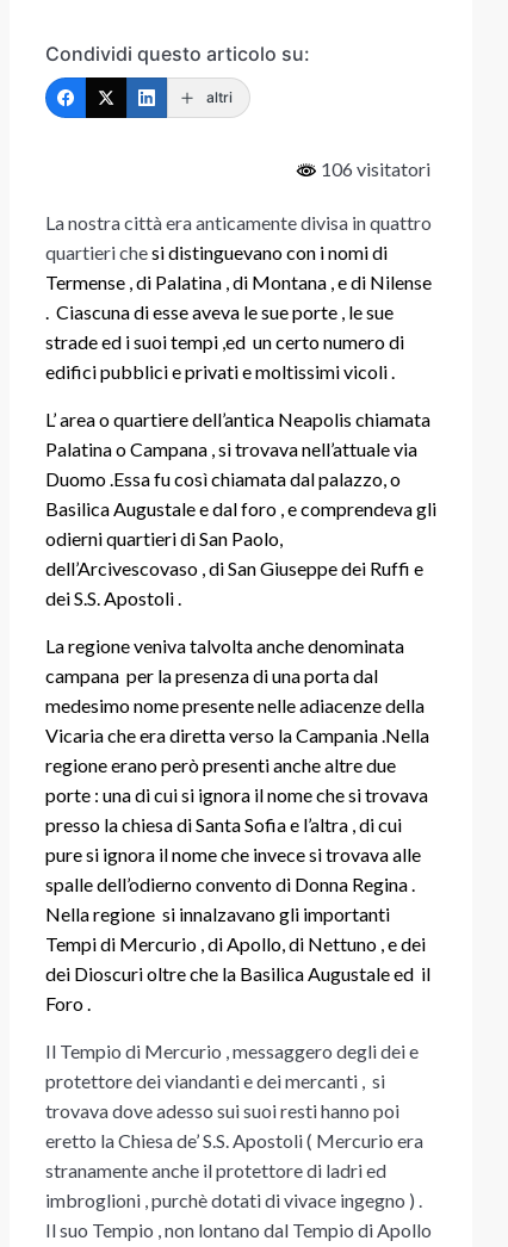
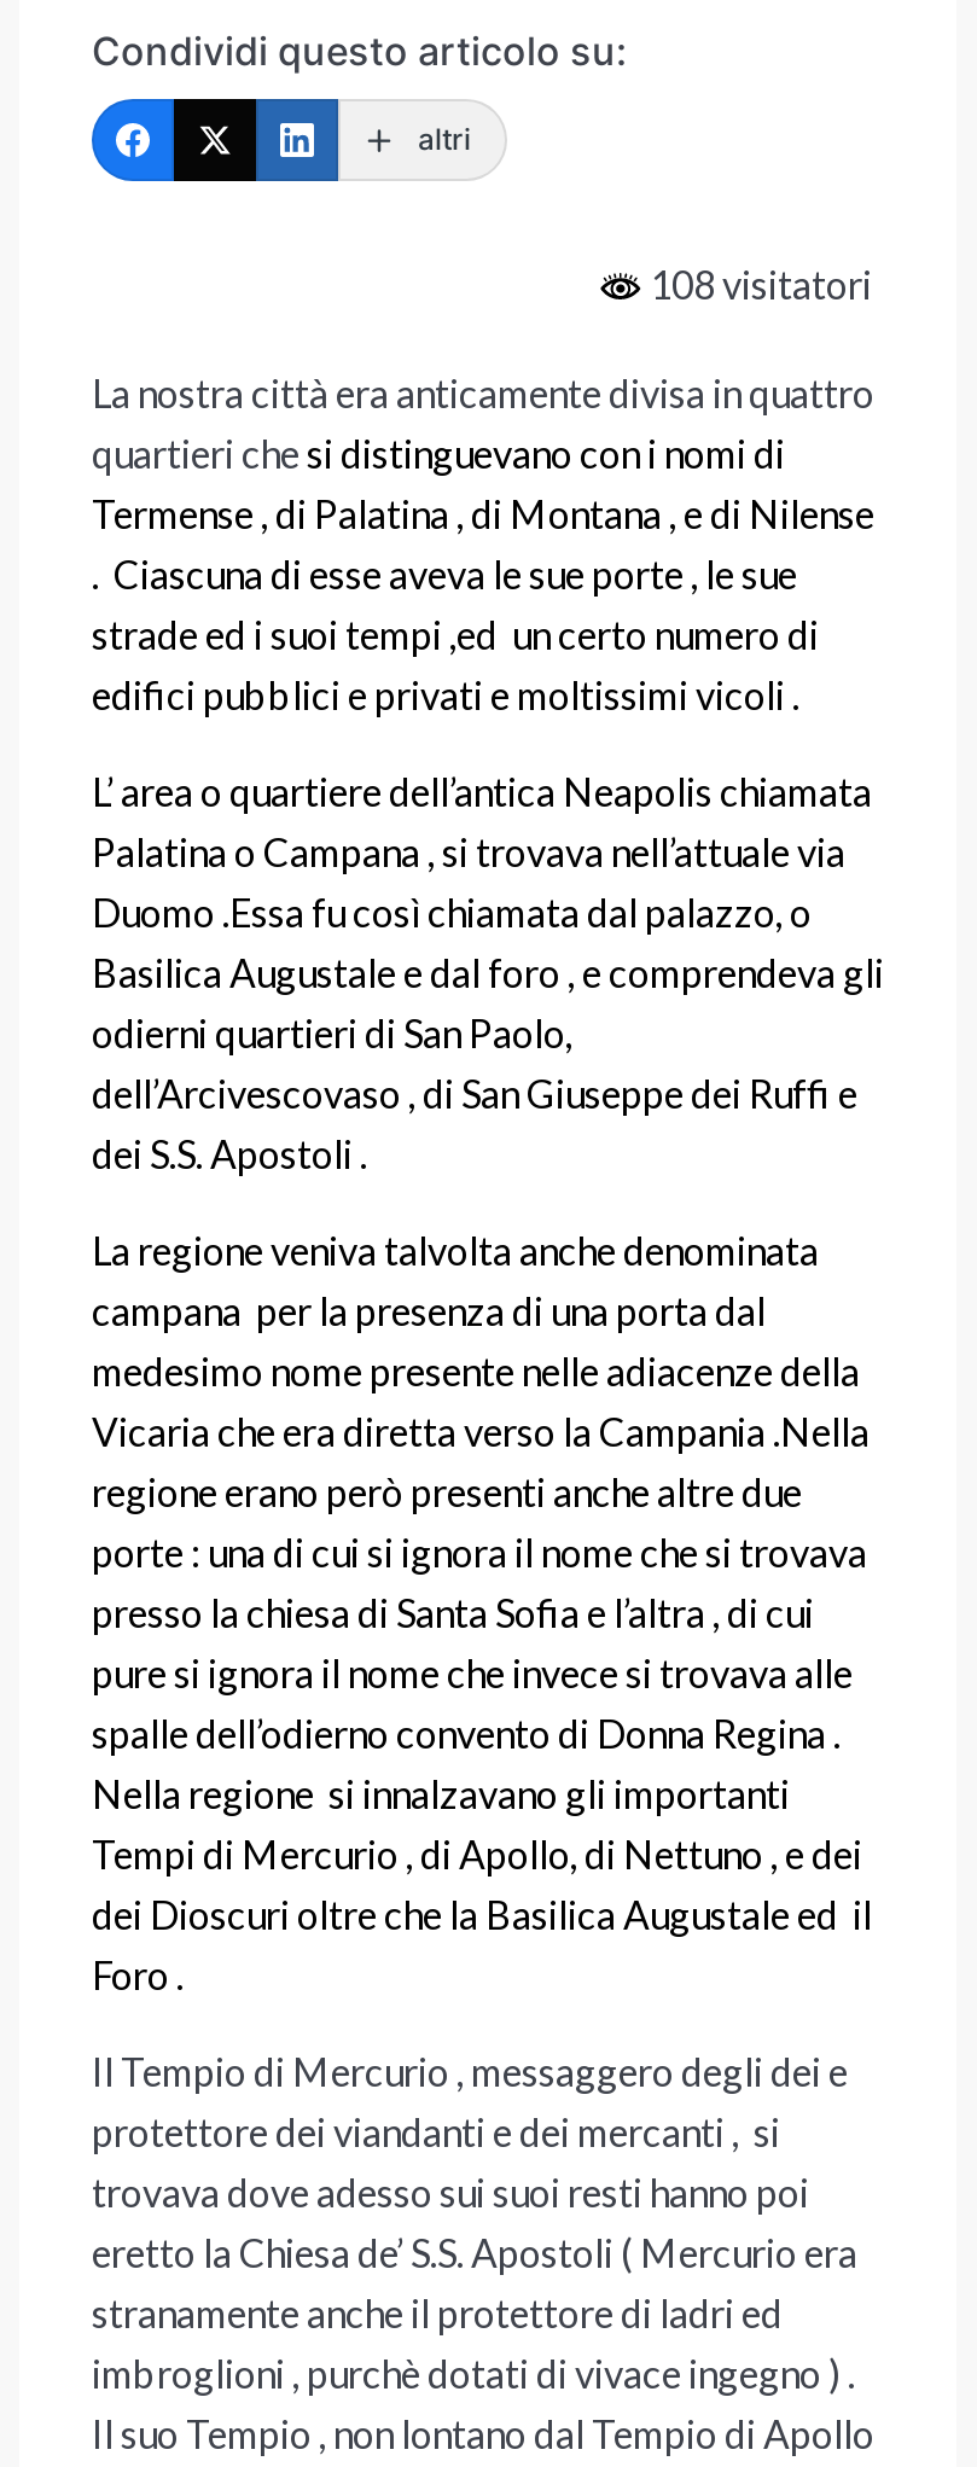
[317,157,430,180] 106 visitatori -> [642,261,872,306] 108 visitatori

